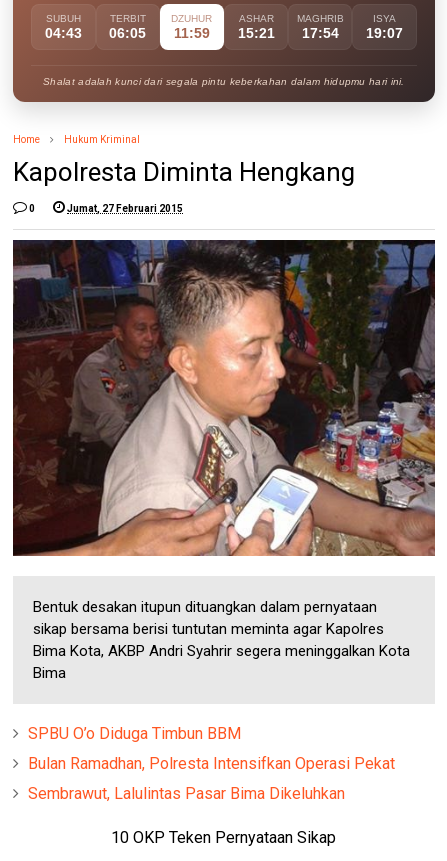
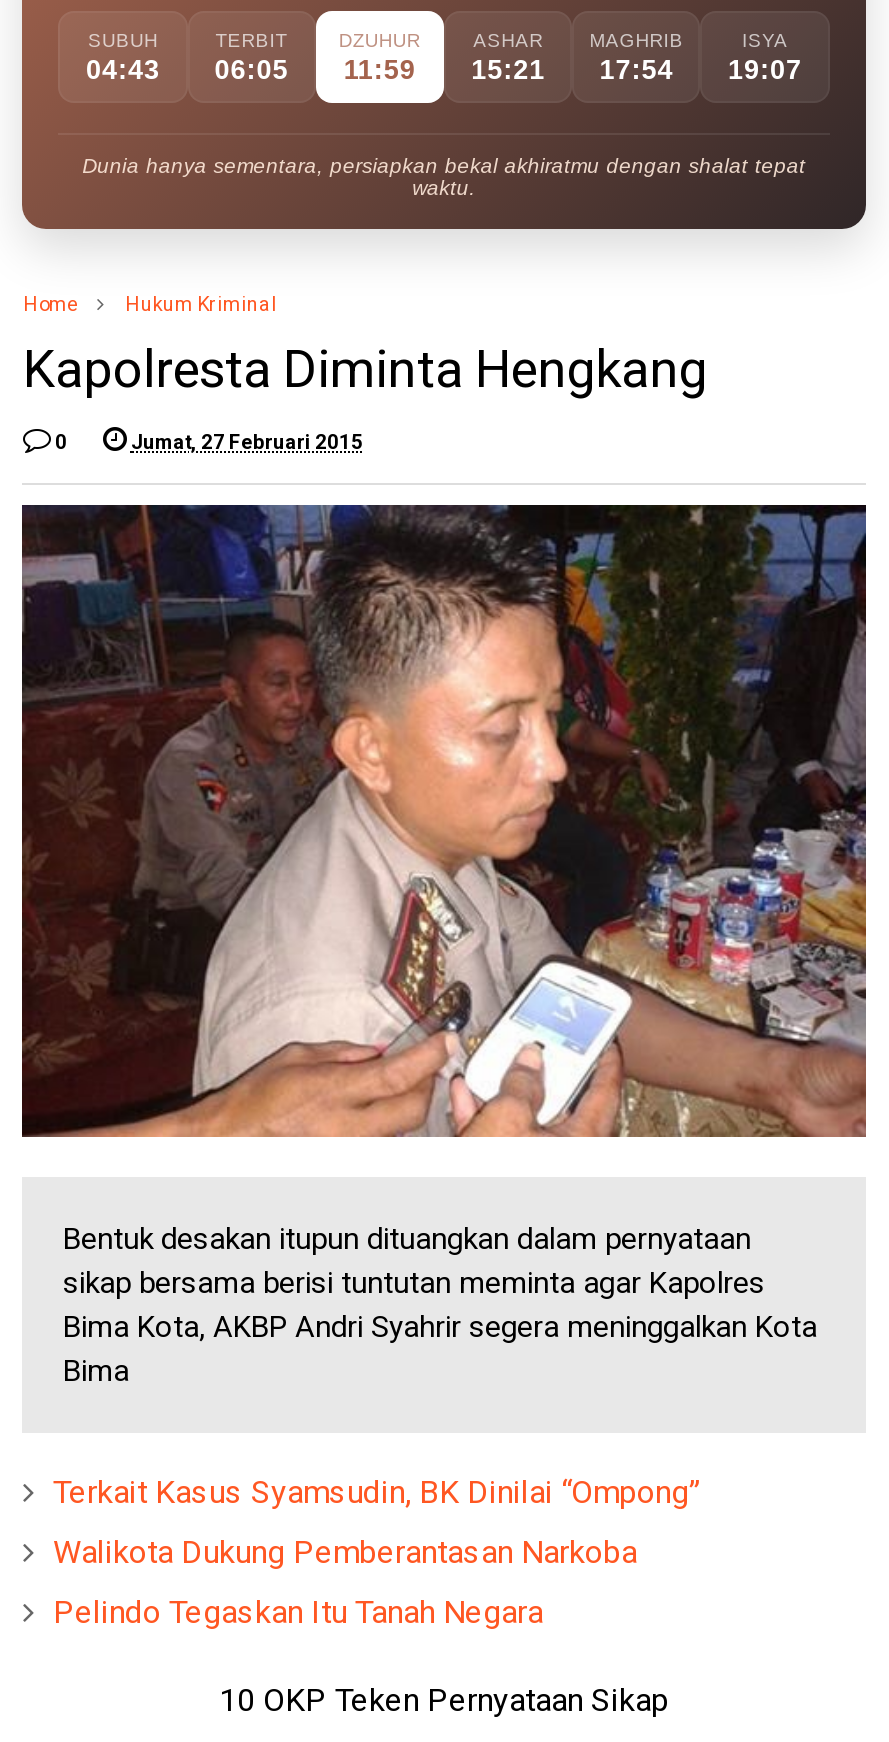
[43,76,405,87] Shalat adalah kunci dari segala pintu keberkahan dalam hidupmu hari ini. -> [82,156,806,200] Dunia hanya sementara, persiapkan bekal akhiratmu dengan shalat tepat | waktu.
[28,724,241,743] SPBU O’o Diduga Timbun BBM -> [53,1473,701,1511] Terkait Kasus Syamsudin, BK Dinilai “Ompong”
[28,754,395,773] Bulan Ramadhan, Polresta Intensifkan Operasi Pekat -> [53,1533,637,1571] Walikota Dukung Pemberantasan Narkoba
[28,784,345,803] Sembrawut, Lalulintas Pasar Bima Dikeluhkan -> [53,1593,543,1631] Pelindo Tegaskan Itu Tanah Negara

